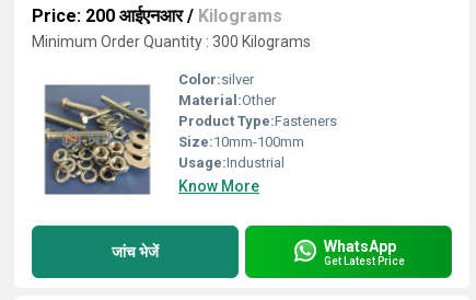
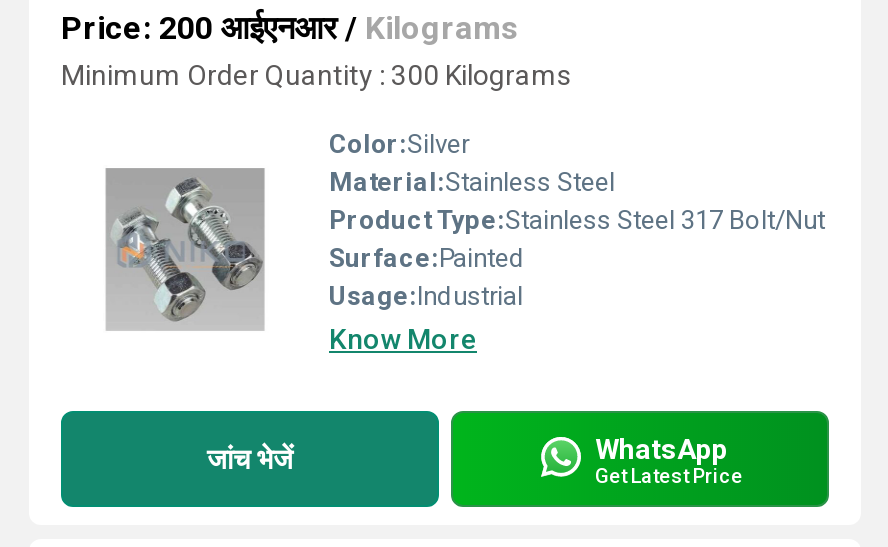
[44,71,337,196] [image] | Color:silver | Material:Other | Product Type:Fasteners | Size:10mm-100mm -> [85,129,825,355] [image] | Color:Silver | Material:Stainless Steel | Product Type:Stainless Steel 317 Bolt/Nut | Surface:Painted

